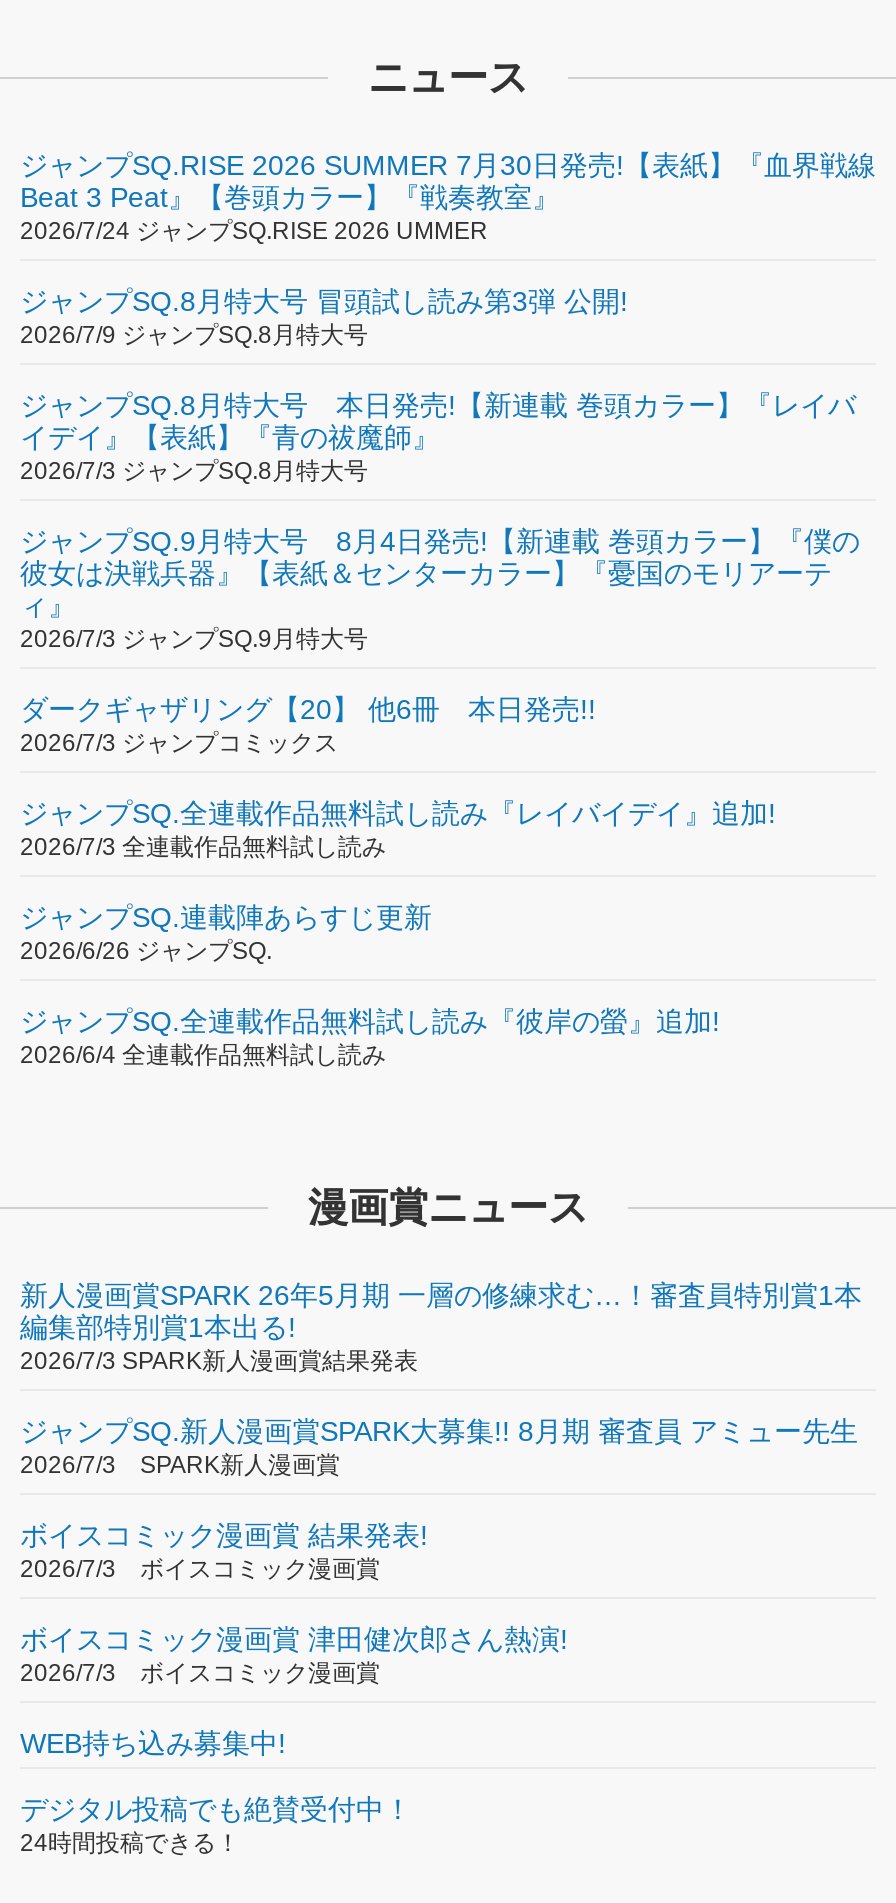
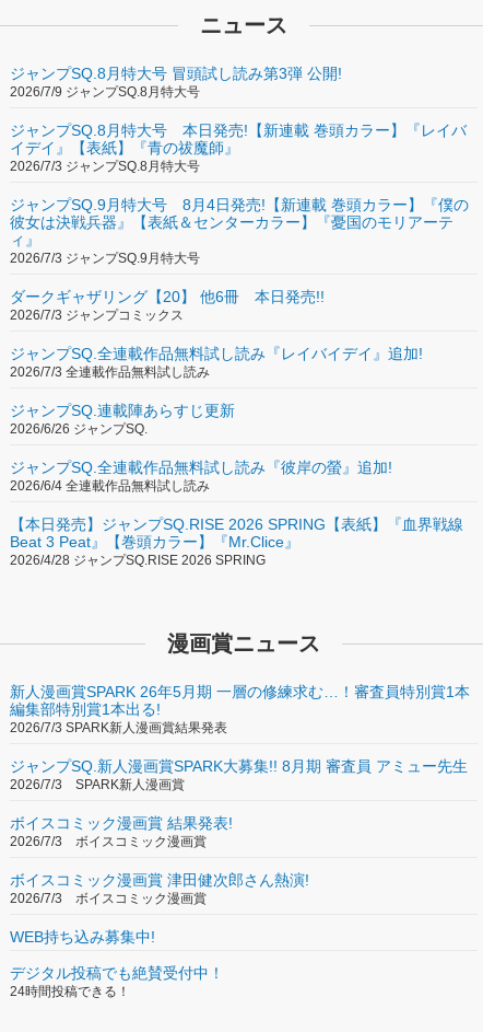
[20,149,876,245] ジャンプSQ.RISE 2026 SUMMER 7月30日発売!【表紙】『血界戦線 | Beat 3 Peat』【巻頭カラー】『戦奏教室』 | 2026/7/24 ジャンプSQ.RISE 2026 UMMER -> none
moved [20,285,860,1069] -> [10,64,469,493]: ジャンプSQ.8月特大号 冒頭試し読み第3弾 公開! | 2026/7/9 ジャンプSQ.8月特大号 | ジャンプSQ.8月特大号 本日発売!【新連載 巻頭カラー】『レイバ | ... | ジャンプSQ.全連載作品無料試し読み『彼岸の螢』追加! | 2026/6/4 全連載作品無料試し読み
none -> [10,515,463,568] 【本日発売】ジャンプSQ.RISE 2026 SPRING【表紙】『血界戦線 | Beat 3 Peat』【巻頭カラー】『Mr.Clice』 | 2026/4/28 ジャンプSQ.RISE 2026 SPRING

